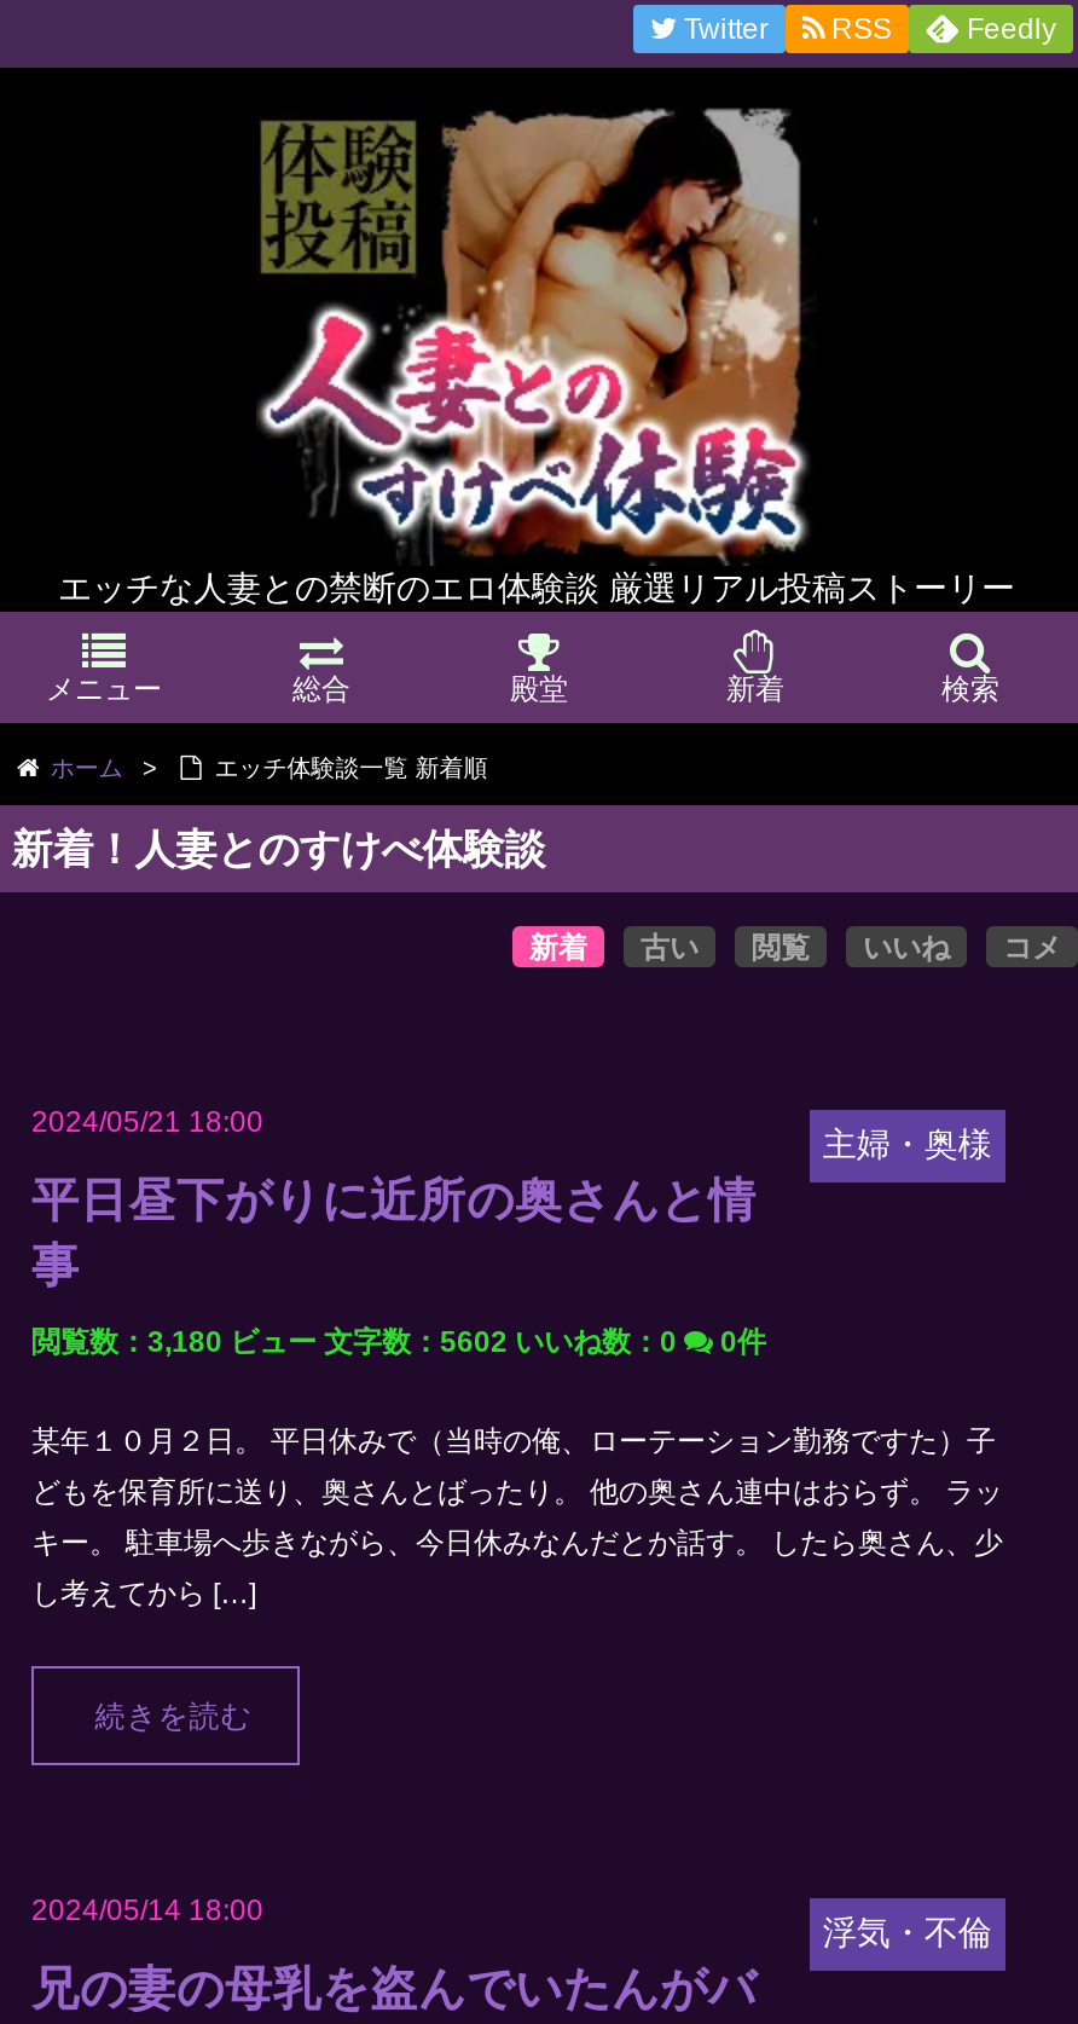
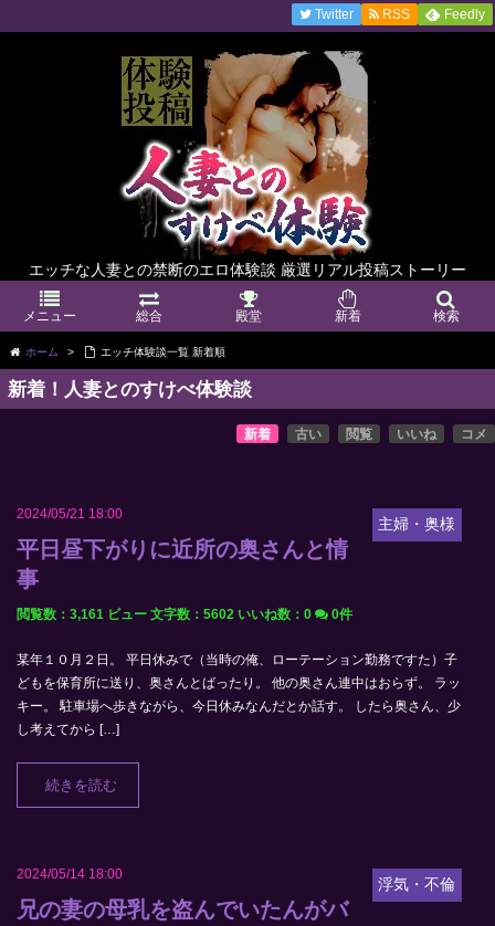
[31,1326,677,1360] 閲覧数：3,180 ビュー 文字数：5602 いいね数：0 -> [17,607,312,623] 閲覧数：3,161 ビュー 文字数：5602 いいね数：0

